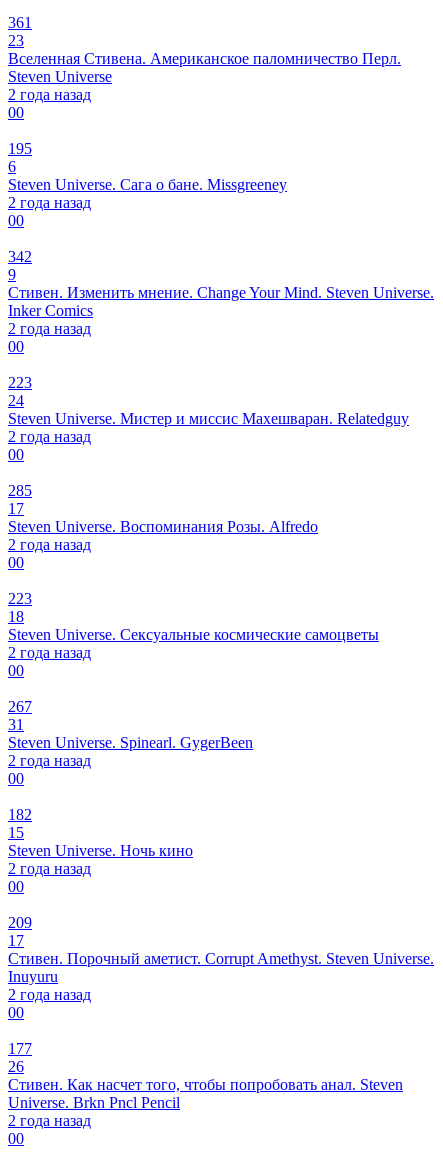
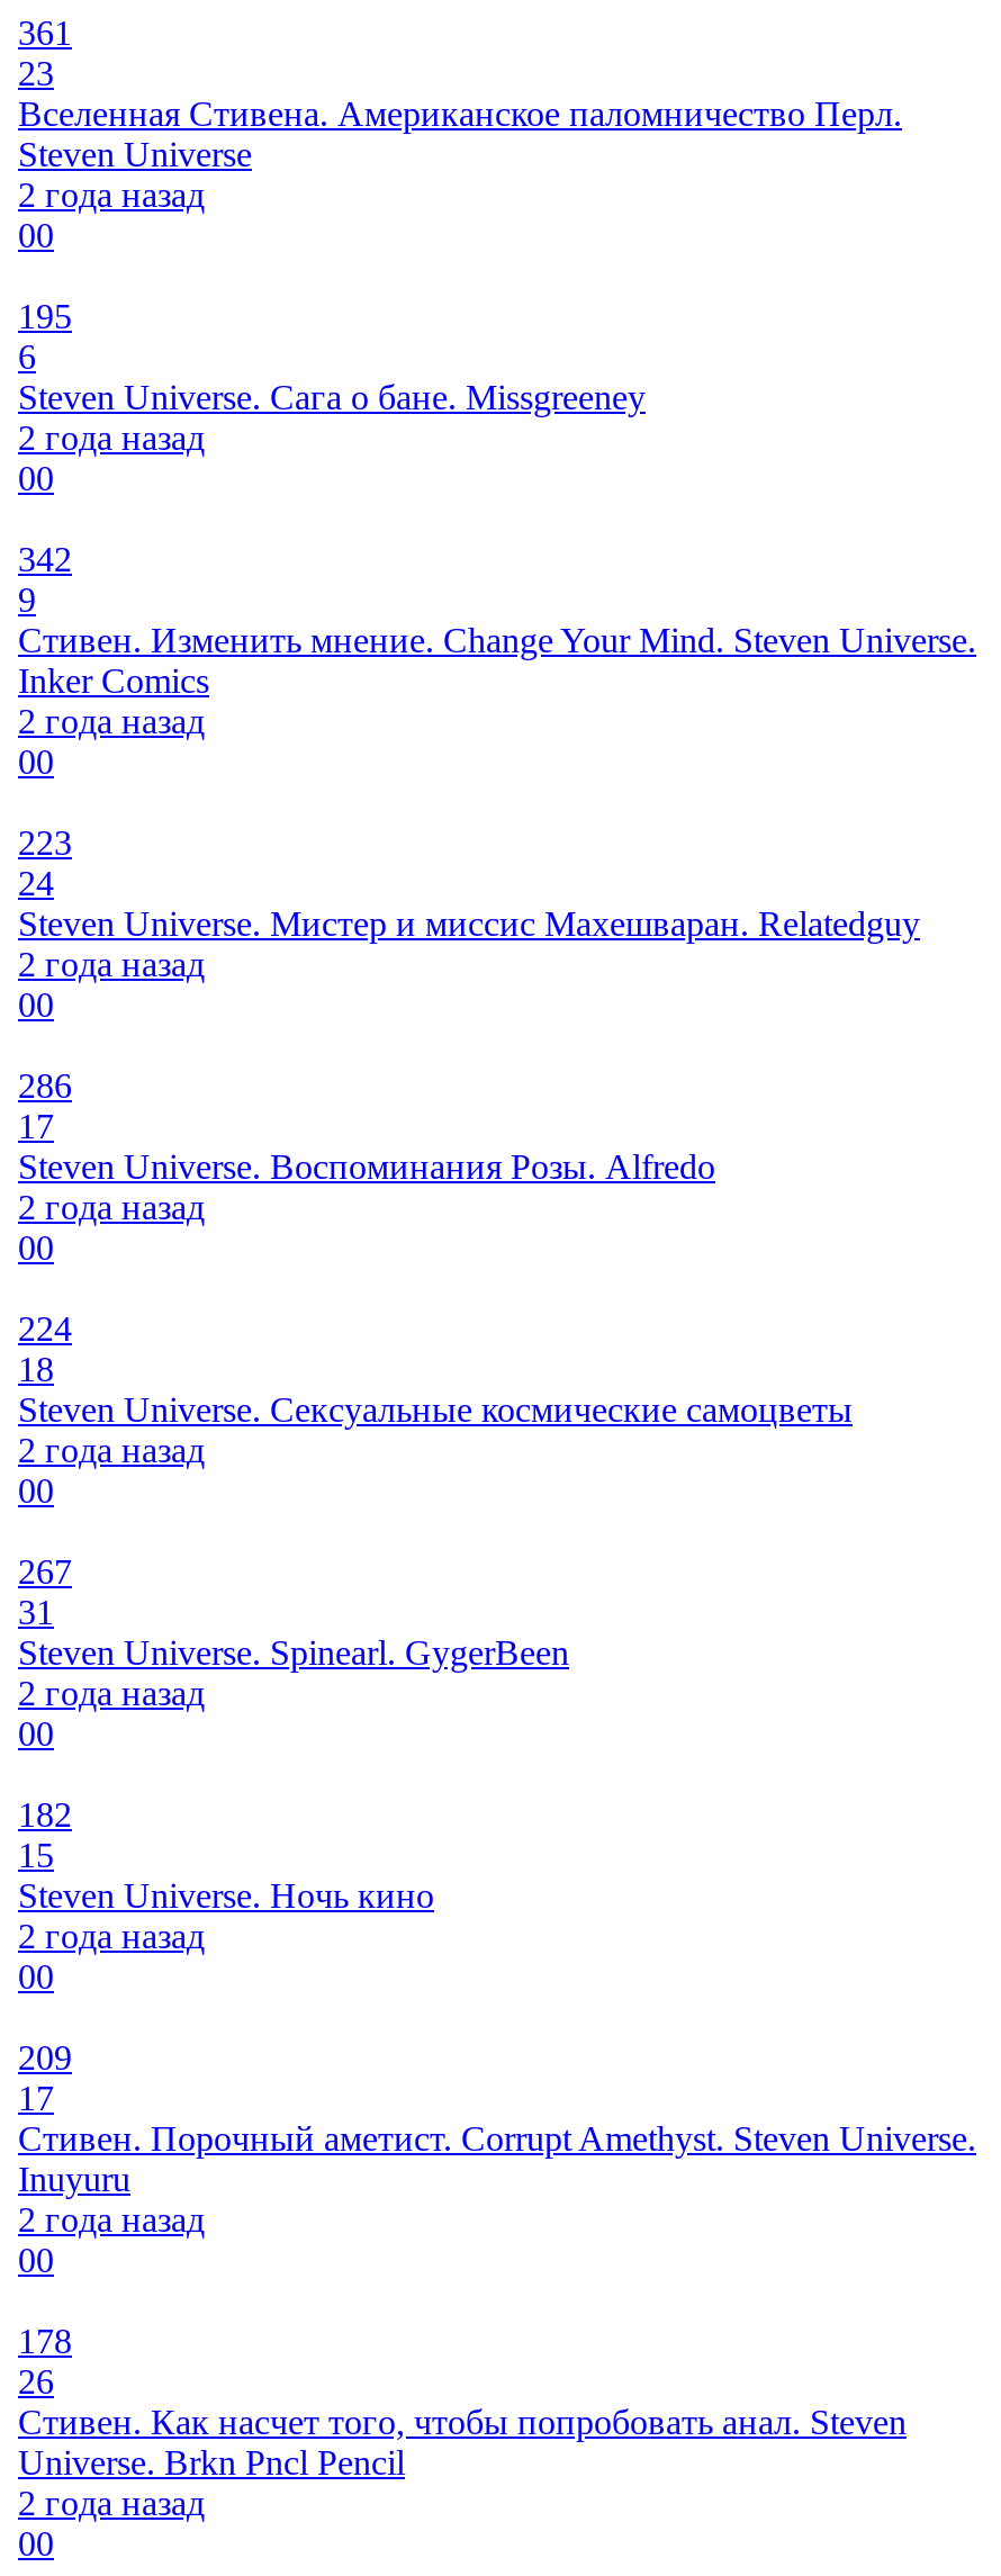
[8,482,32,499] 285 -> [18,1067,72,1105] 286
[8,590,32,607] 223 -> [18,1310,72,1348] 224
[8,1040,32,1057] 177 -> [18,2322,72,2360] 178

